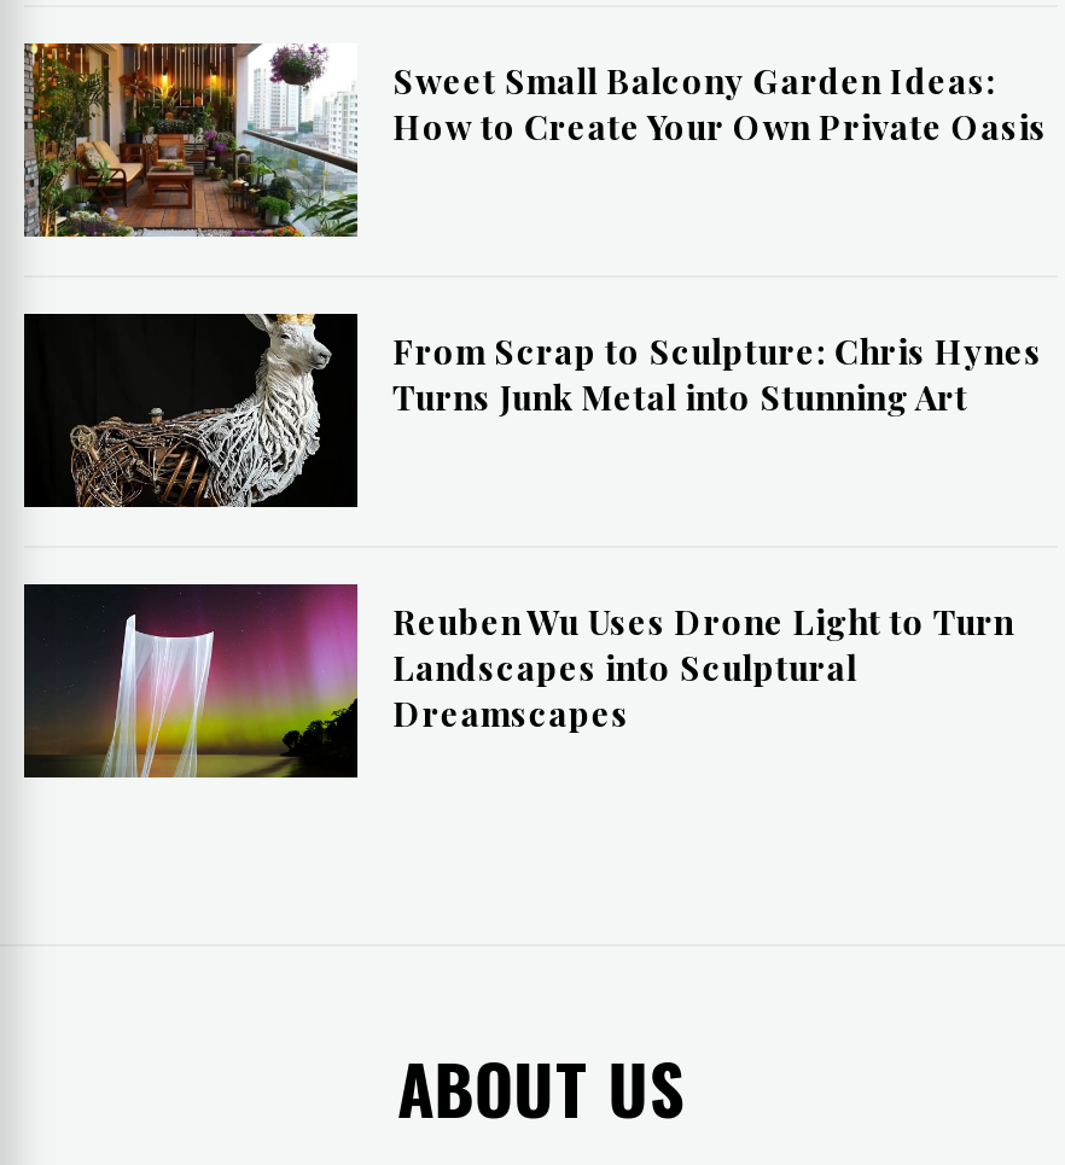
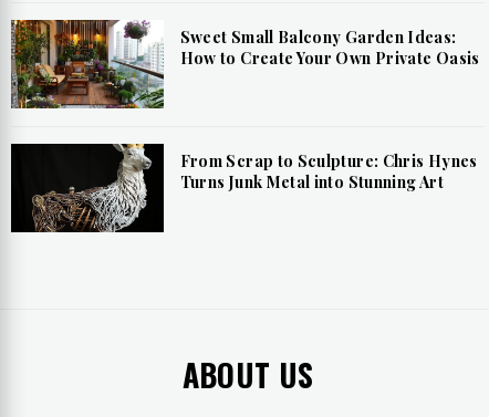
[24,582,1014,780] [image] | Reuben Wu Uses Drone Light to Turn | Landscapes into Sculptural | Dreamscapes -> none

